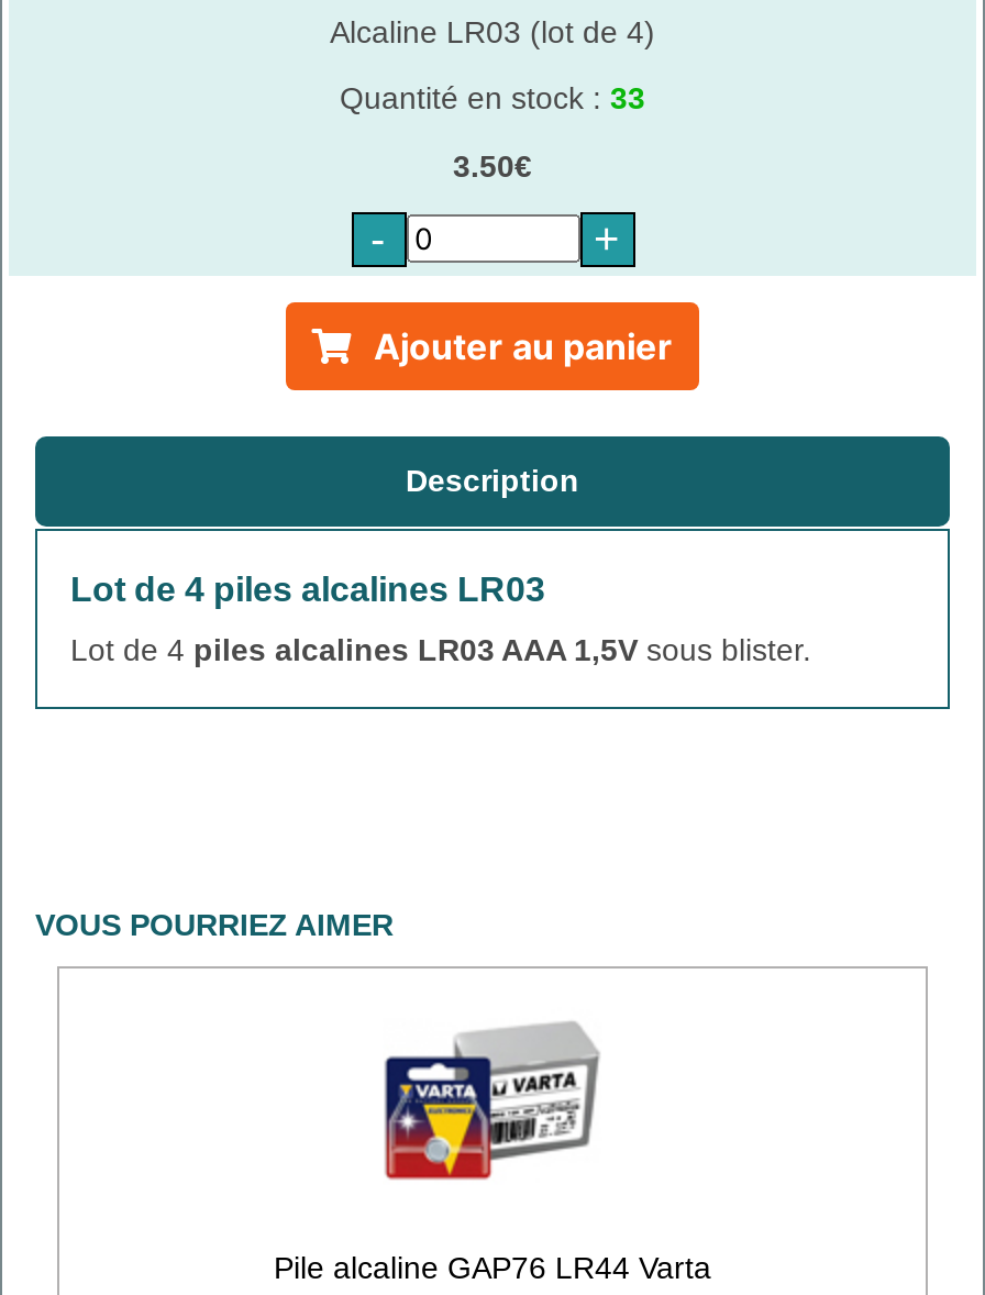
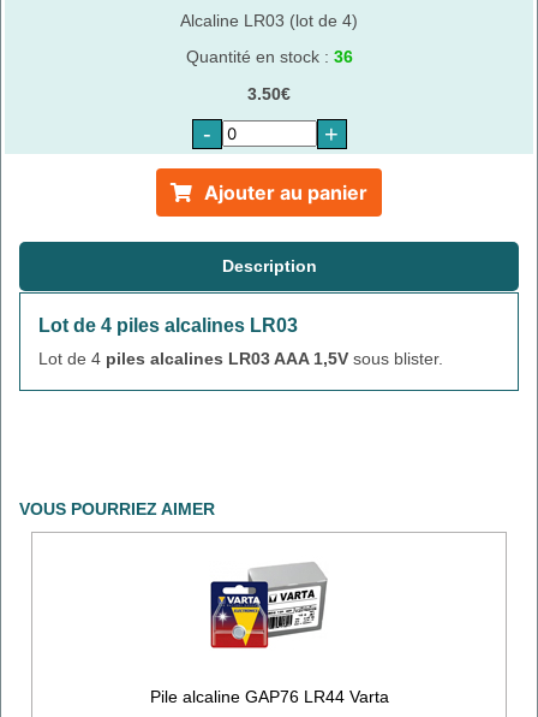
[340,81,645,116] Quantité en stock : 33 -> [186,47,352,67] Quantité en stock : 36

